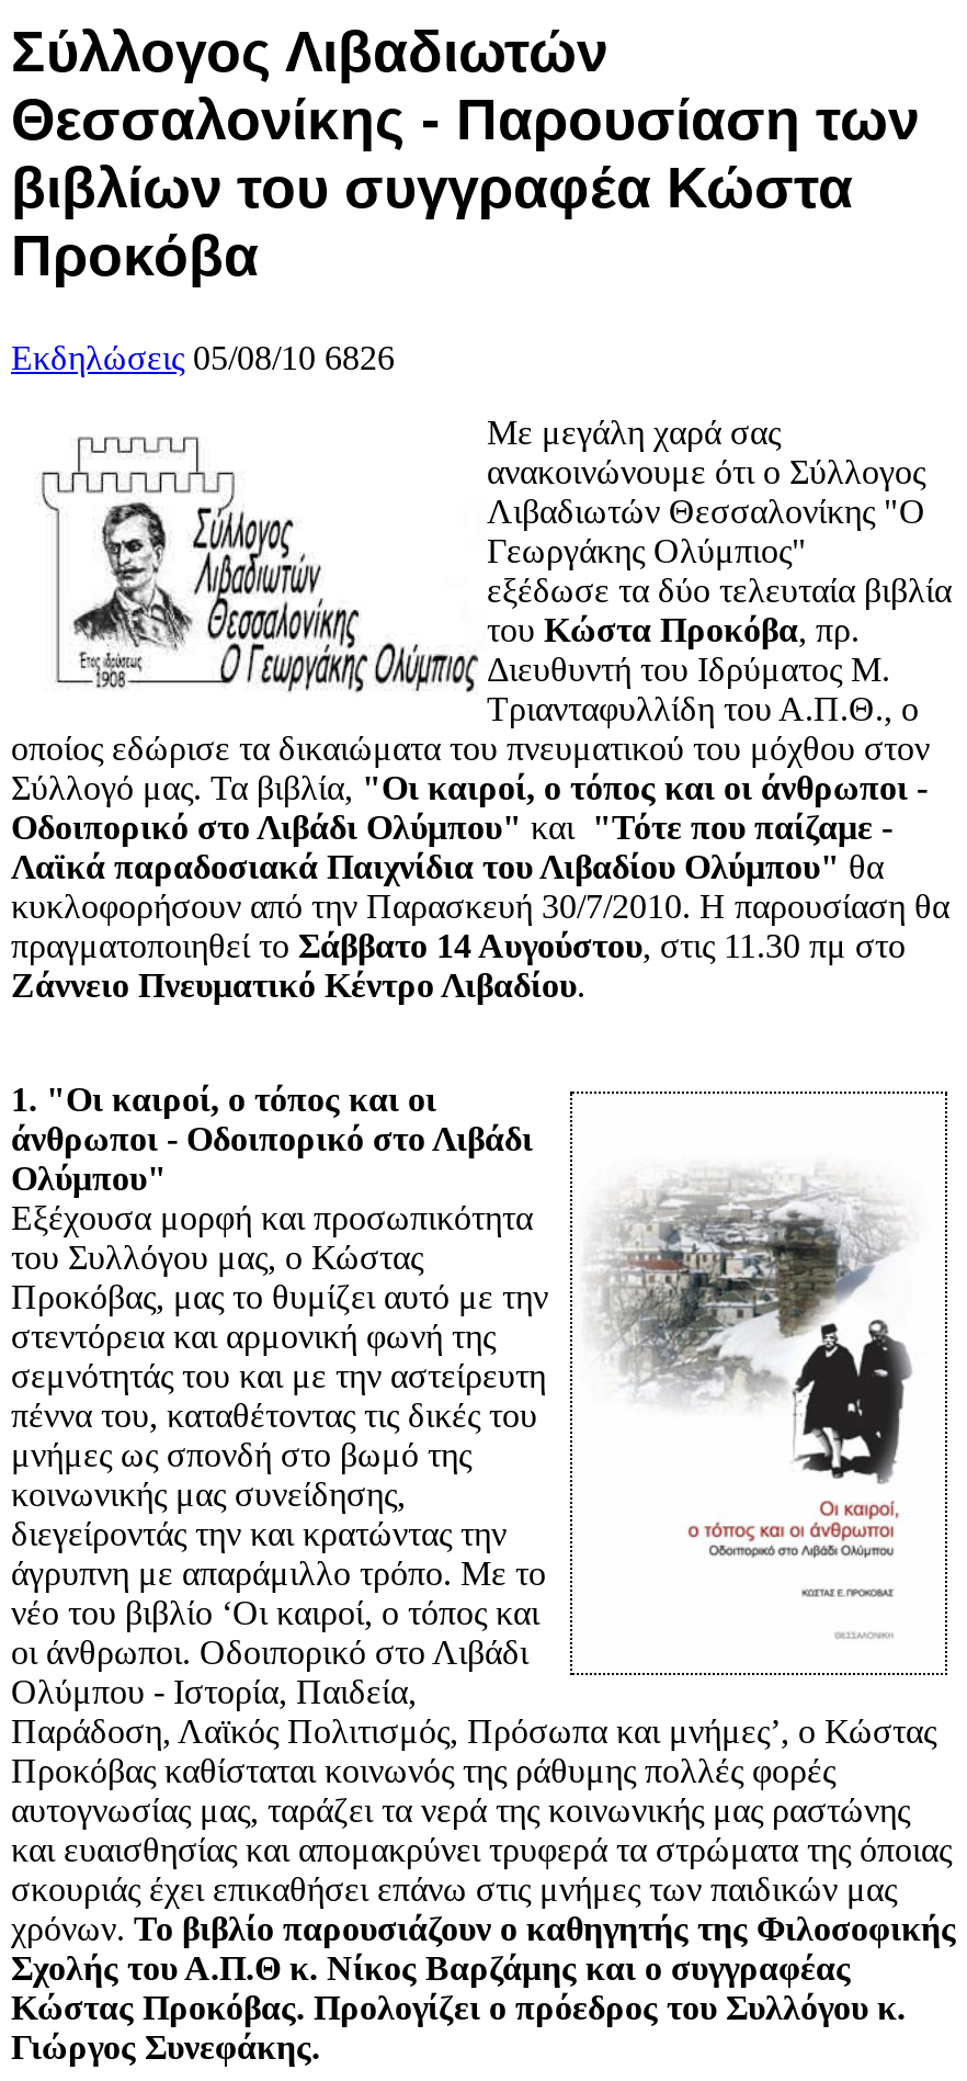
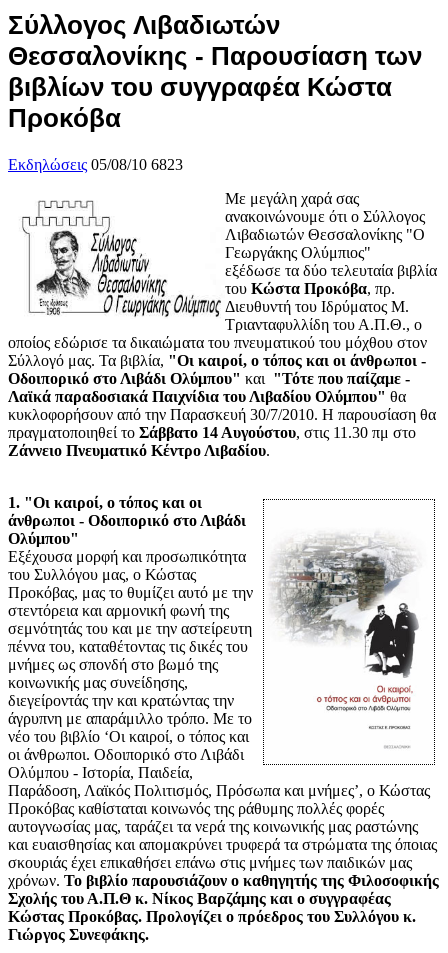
[11,339,395,376] Εκδηλώσεις 05/08/10 6826 -> [8,156,183,173] Εκδηλώσεις 05/08/10 6823

